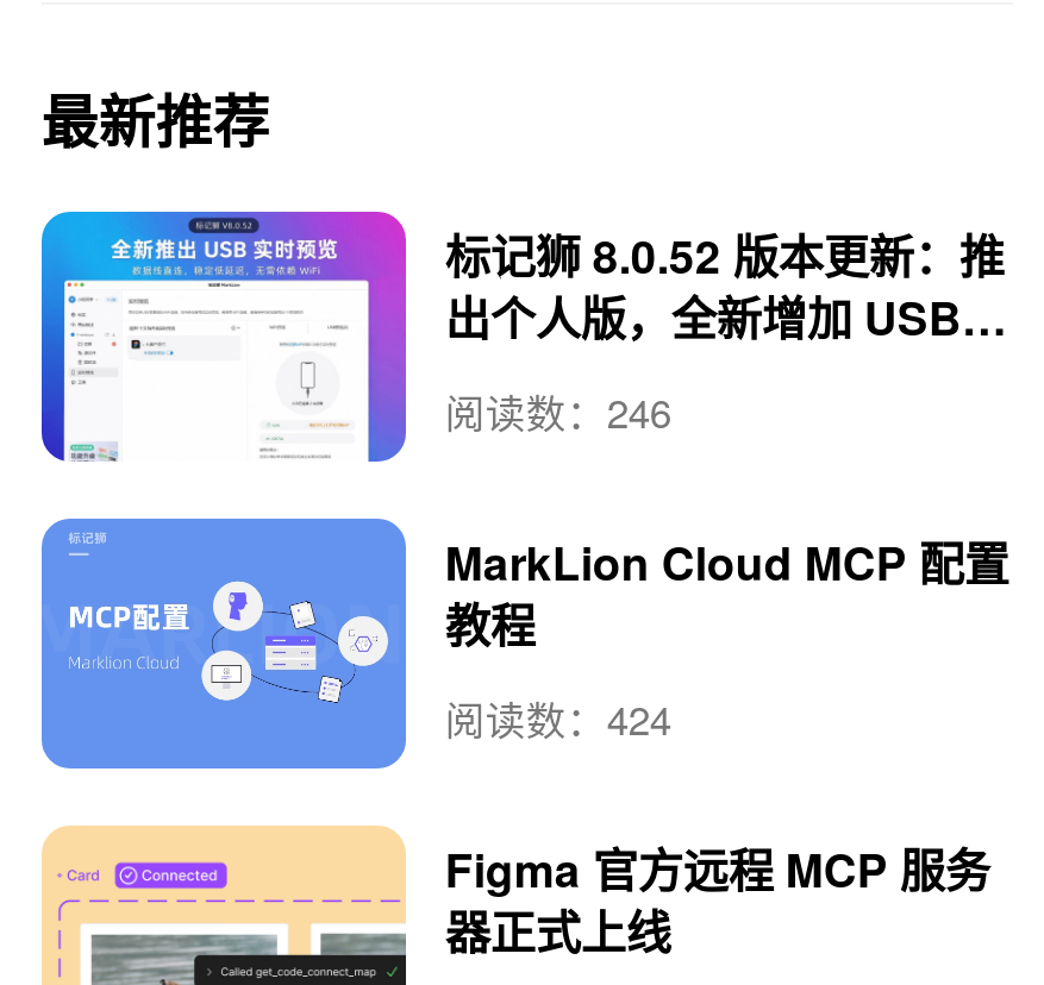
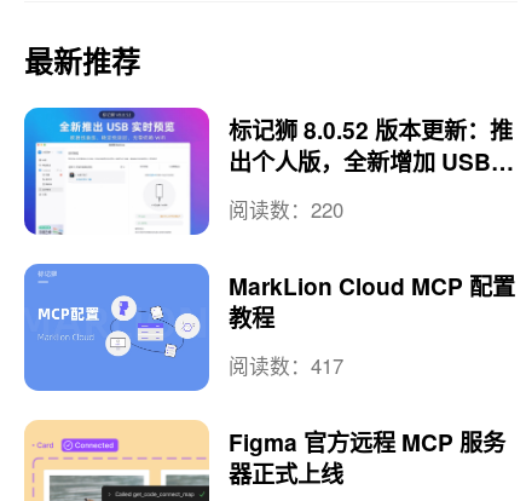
[445,384,671,441] 阅读数：246 -> [229,195,344,224] 阅读数：220
[445,690,671,748] 阅读数：424 -> [229,351,344,380] 阅读数：417

